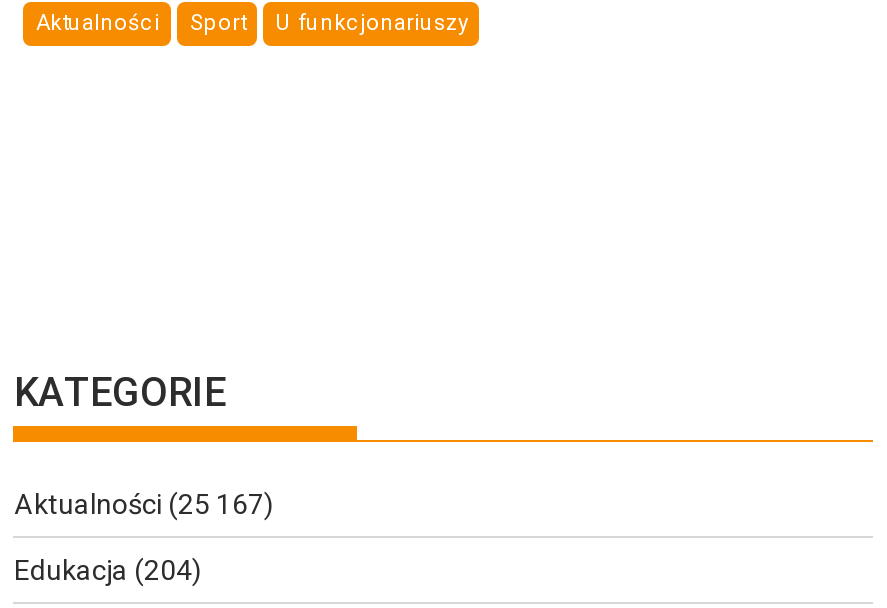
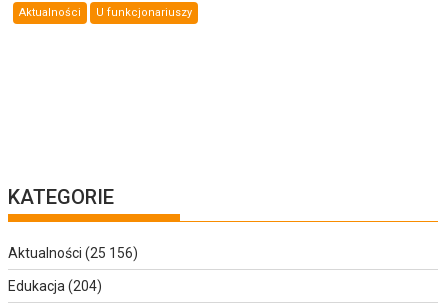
[190,11,246,37] Sport -> none
[14,489,274,521] Aktualności (25 167) -> [8,245,138,261] Aktualności (25 156)

